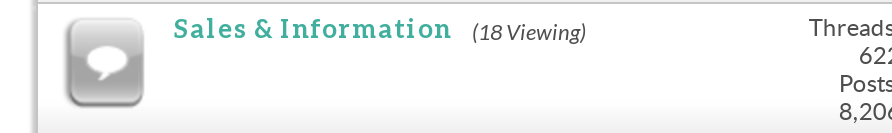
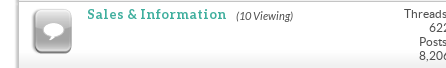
[174,12,586,46] Sales & Information (18 Viewing) -> [87,6,293,23] Sales & Information (10 Viewing)

